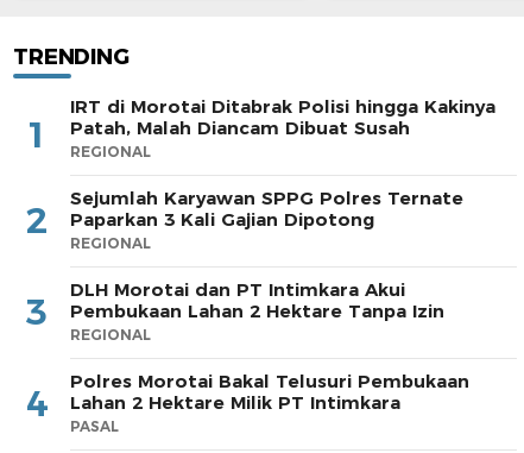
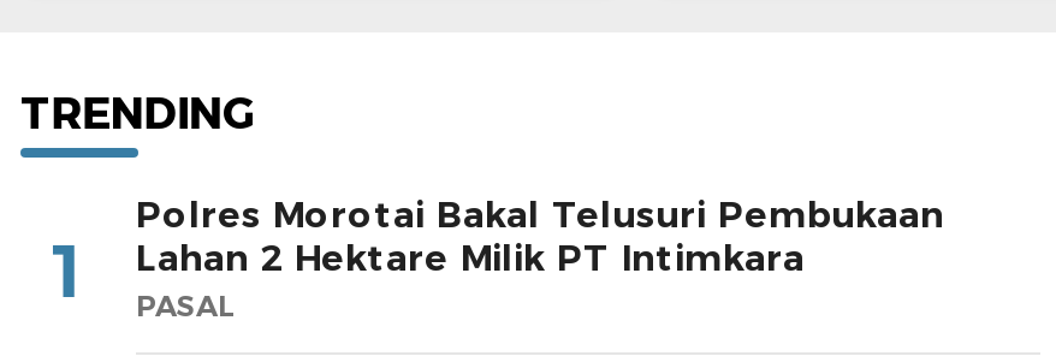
[26,95,495,243] IRT di Morotai Ditabrak Polisi hingga Kakinya | Patah, Malah Diancam Dibuat Susah | REGIONAL | 2 -> none
[26,186,463,334] Sejumlah Karyawan SPPG Polres Ternate | Paparkan 3 Kali Gajian Dipotong | REGIONAL | 3 -> none
[26,278,444,426] DLH Morotai dan PT Intimkara Akui | Pembukaan Lahan 2 Hektare Tanpa Izin | REGIONAL | 4 -> none

